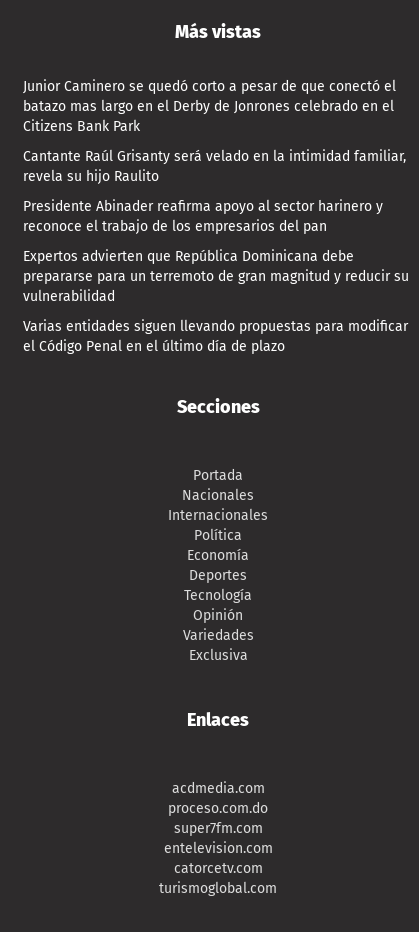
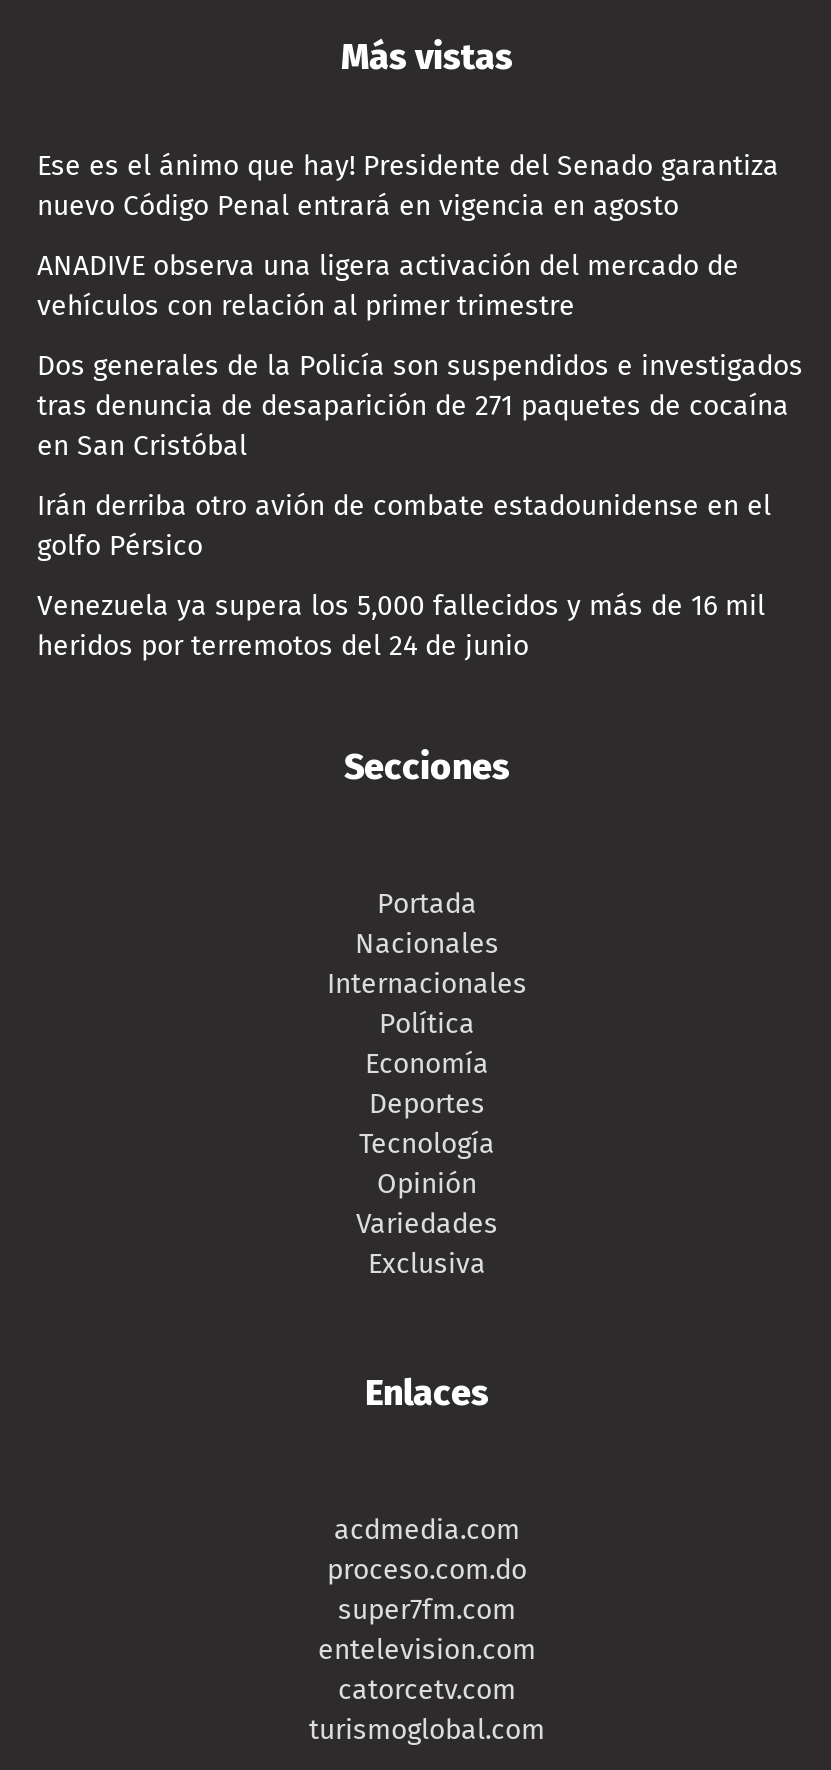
[23,78,396,135] Junior Caminero se quedó corto a pesar de que conectó el | batazo mas largo en el Derby de Jonrones celebrado en el | Citizens Bank Park -> [37,150,779,224] Ese es el ánimo que hay! Presidente del Senado garantiza | nuevo Código Penal entrará en vigencia en agosto
[23,148,406,185] Cantante Raúl Grisanty será velado en la intimidad familiar, | revela su hijo Raulito -> [37,250,739,324] ANADIVE observa una ligera activación del mercado de | vehículos con relación al primer trimestre
[23,198,383,235] Presidente Abinader reafirma apoyo al sector harinero y | reconoce el trabajo de los empresarios del pan -> [37,350,803,464] Dos generales de la Policía son suspendidos e investigados | tras denuncia de desaparición de 271 paquetes de cocaína | en San Cristóbal
[23,248,409,305] Expertos advierten que República Dominicana debe | prepararse para un terremoto de gran magnitud y reducir su | vulnerabilidad -> [37,490,771,564] Irán derriba otro avión de combate estadounidense en el | golfo Pérsico
[23,318,408,355] Varias entidades siguen llevando propuestas para modificar | el Código Penal en el último día de plazo -> [37,590,765,664] Venezuela ya supera los 5,000 fallecidos y más de 16 mil | heridos por terremotos del 24 de junio

